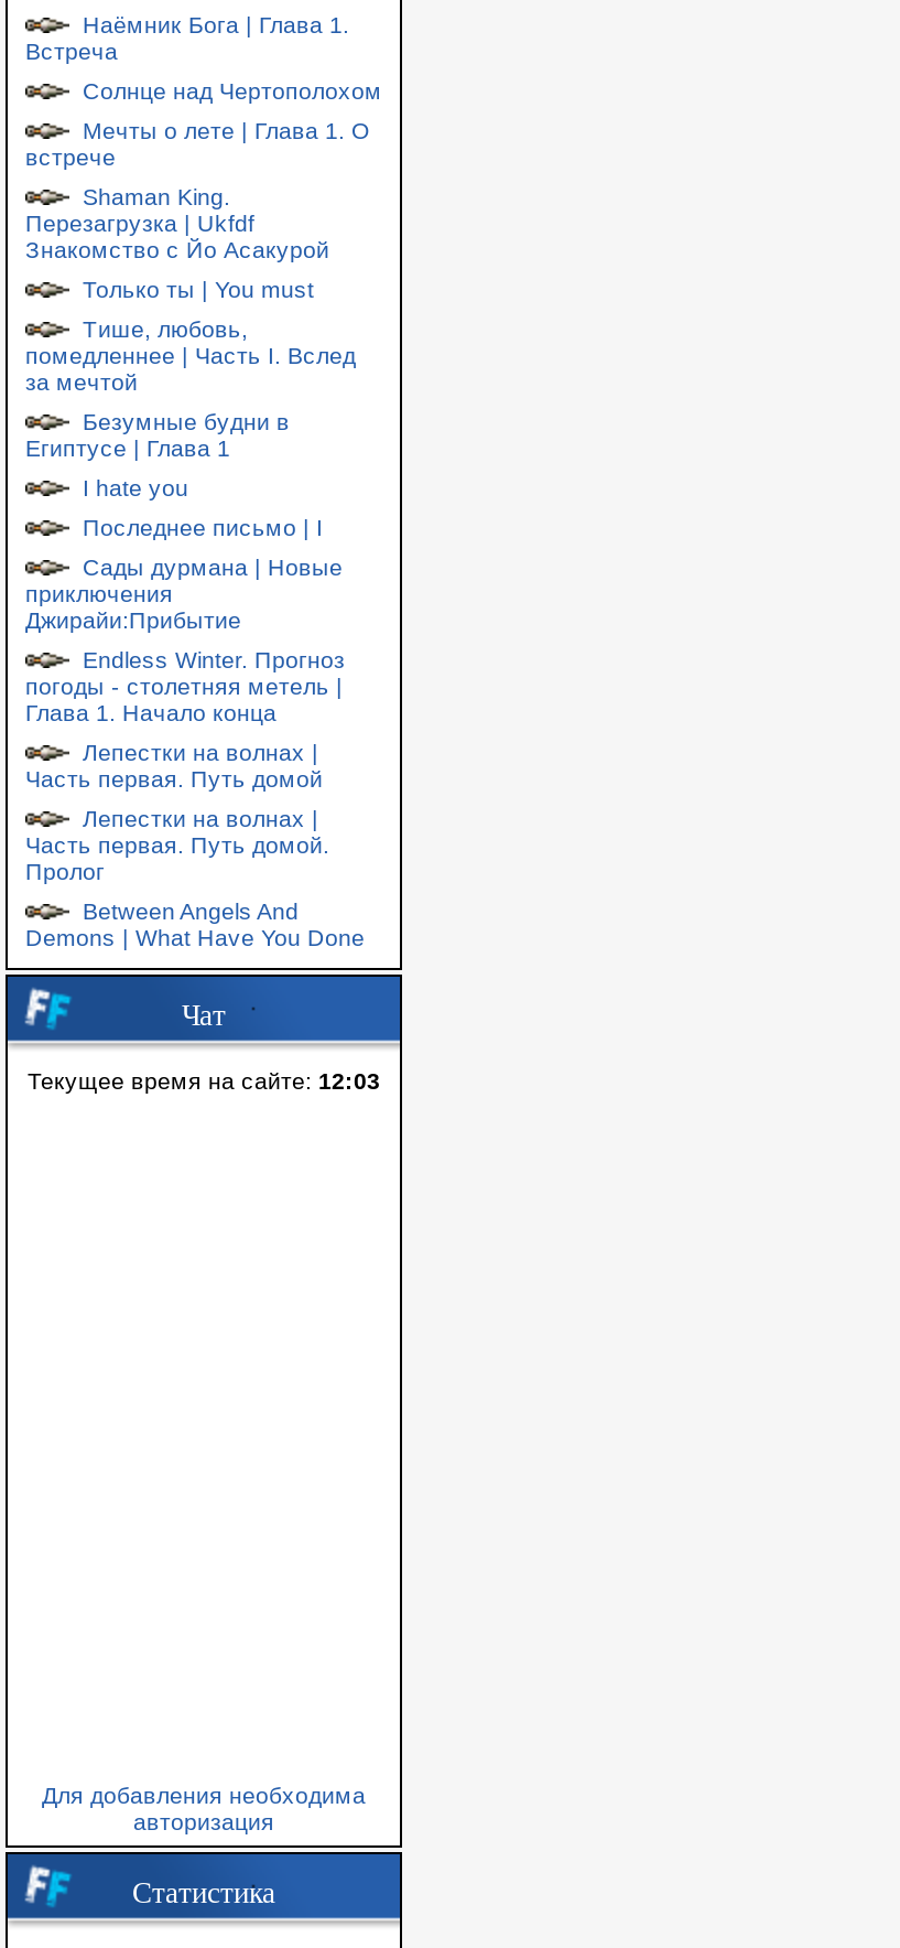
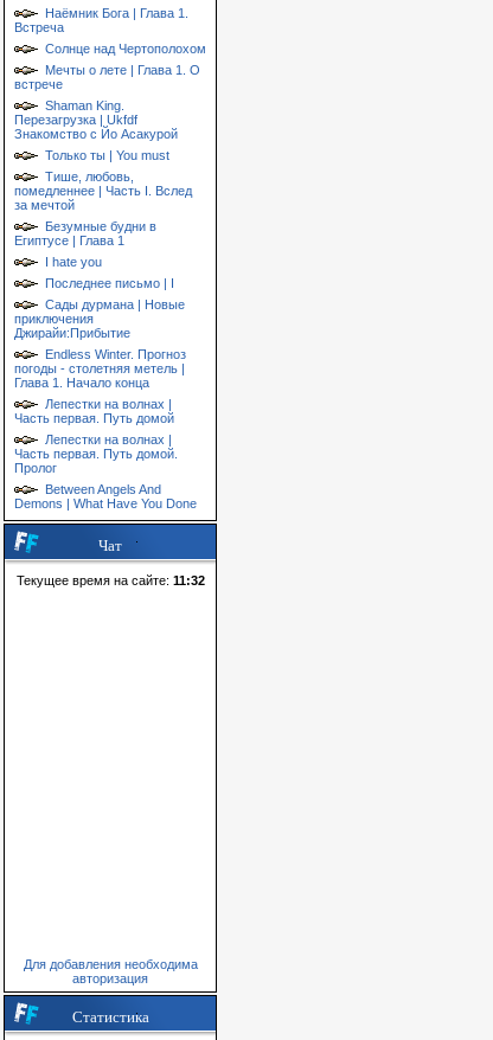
[28,1067,380,1094] Текущее время на сайте: 12:03 -> [16,573,204,588] Текущее время на сайте: 11:32

